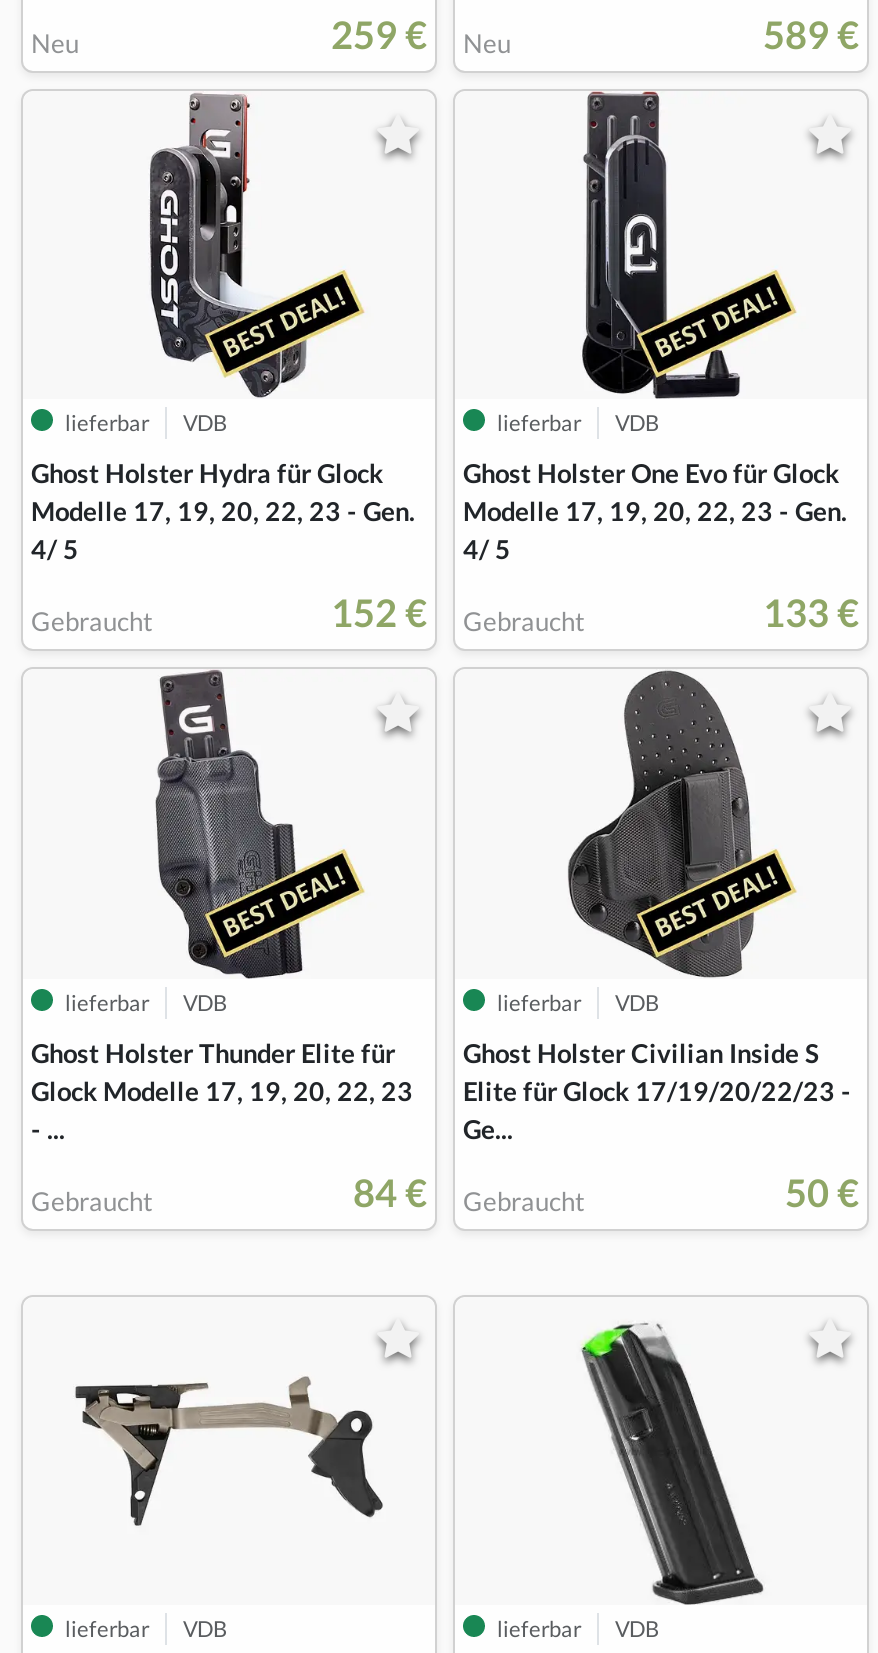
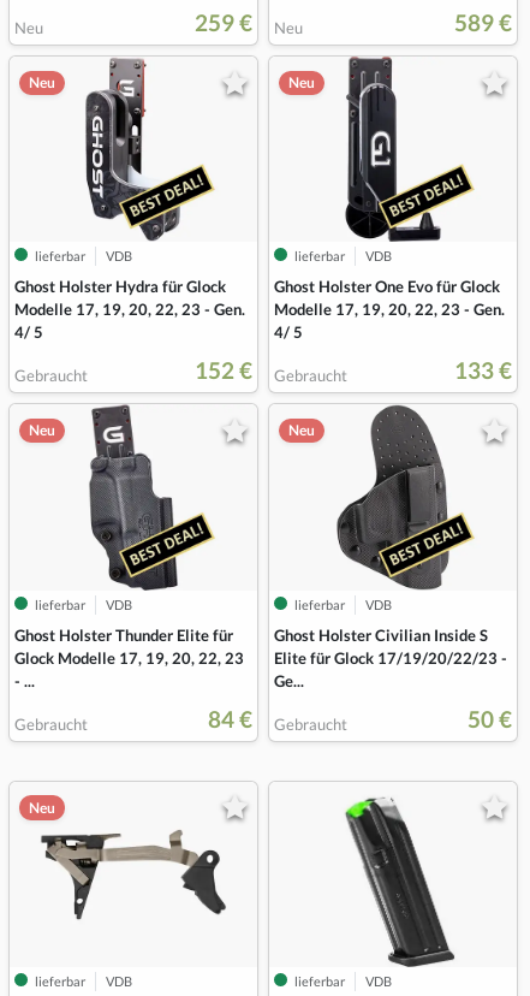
none -> [29,73,55,91] Neu
none -> [288,73,315,91] Neu
none -> [29,421,55,439] Neu
none -> [288,421,315,439] Neu
none -> [29,798,55,816] Neu

